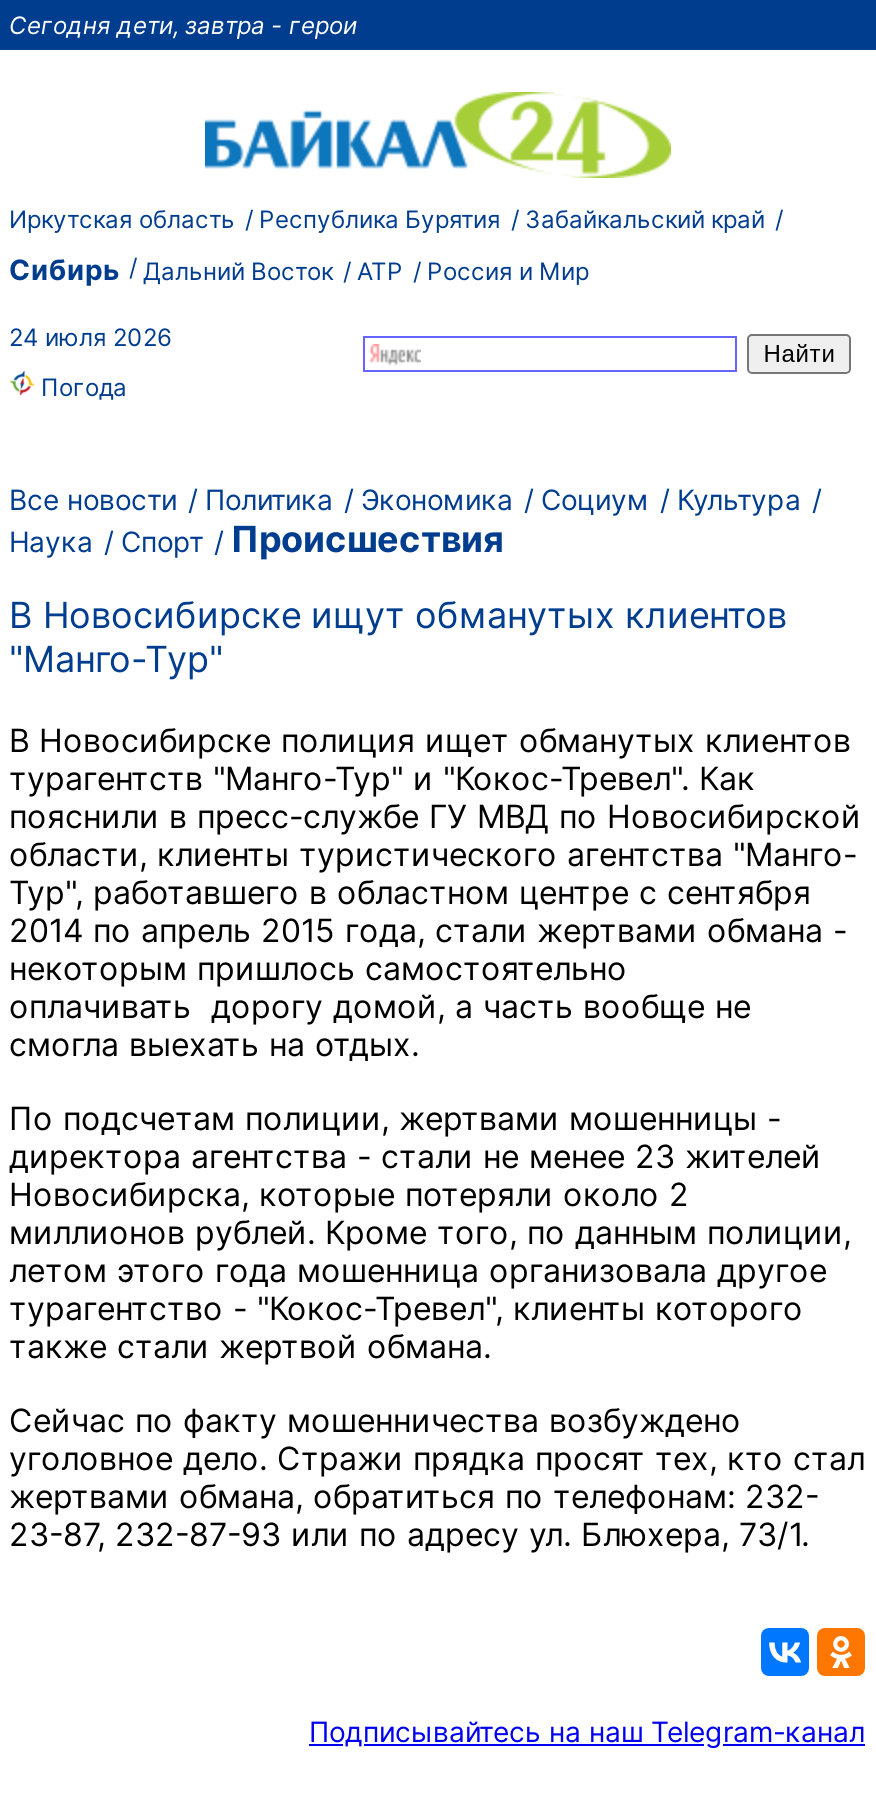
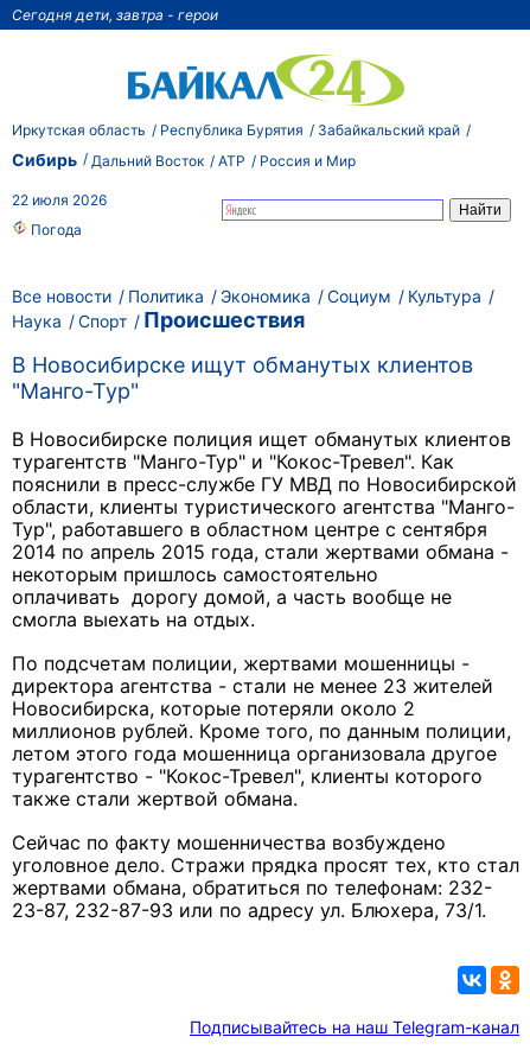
[9,322,171,352] 24 июля 2026 -> [12,191,107,209] 22 июля 2026

